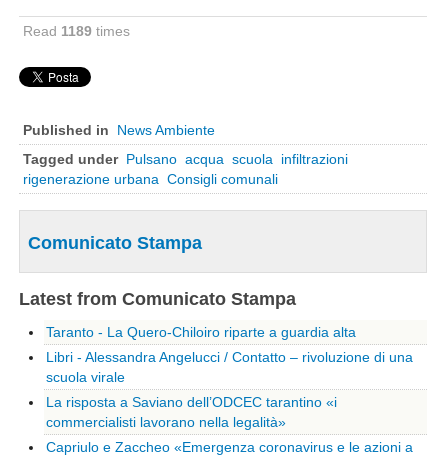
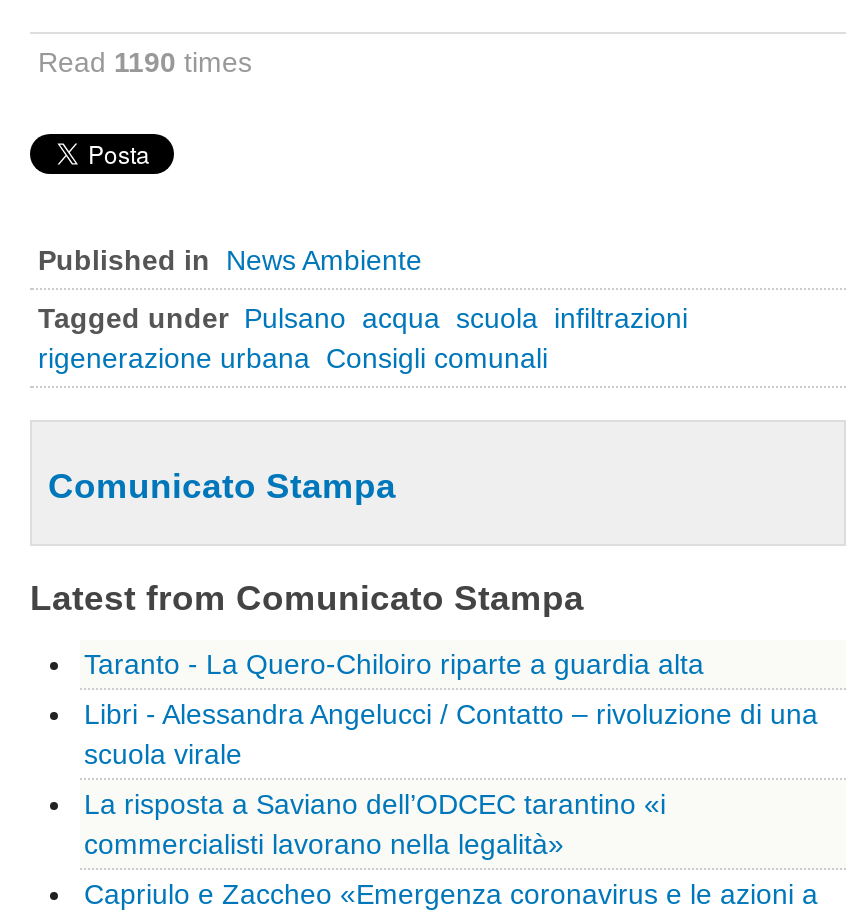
[23,23,130,39] Read 1189 times -> [38,46,252,78] Read 1190 times

